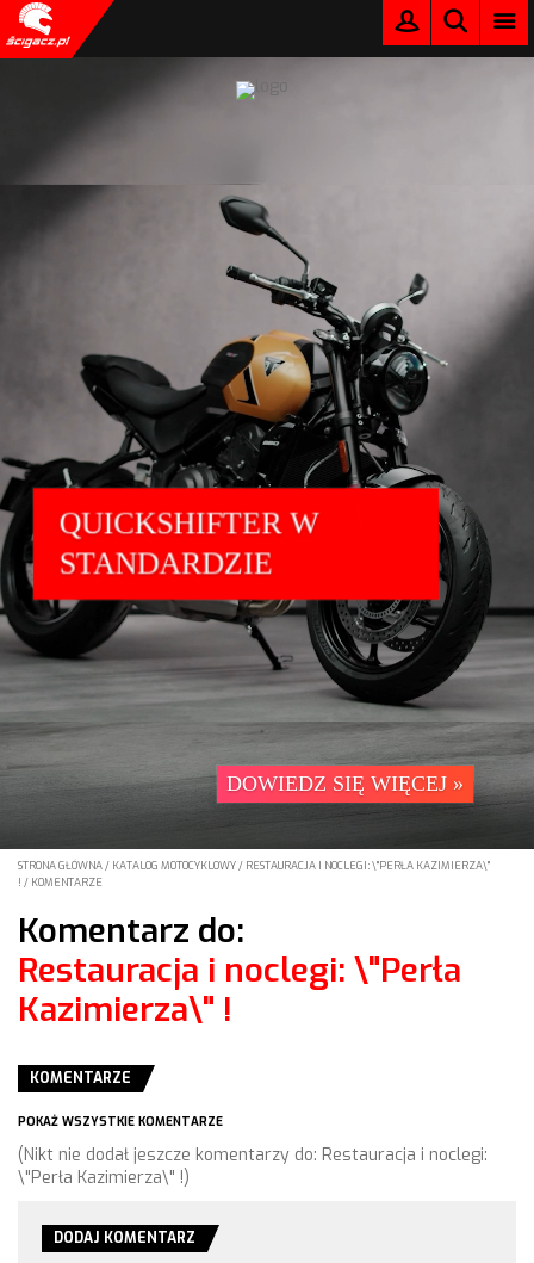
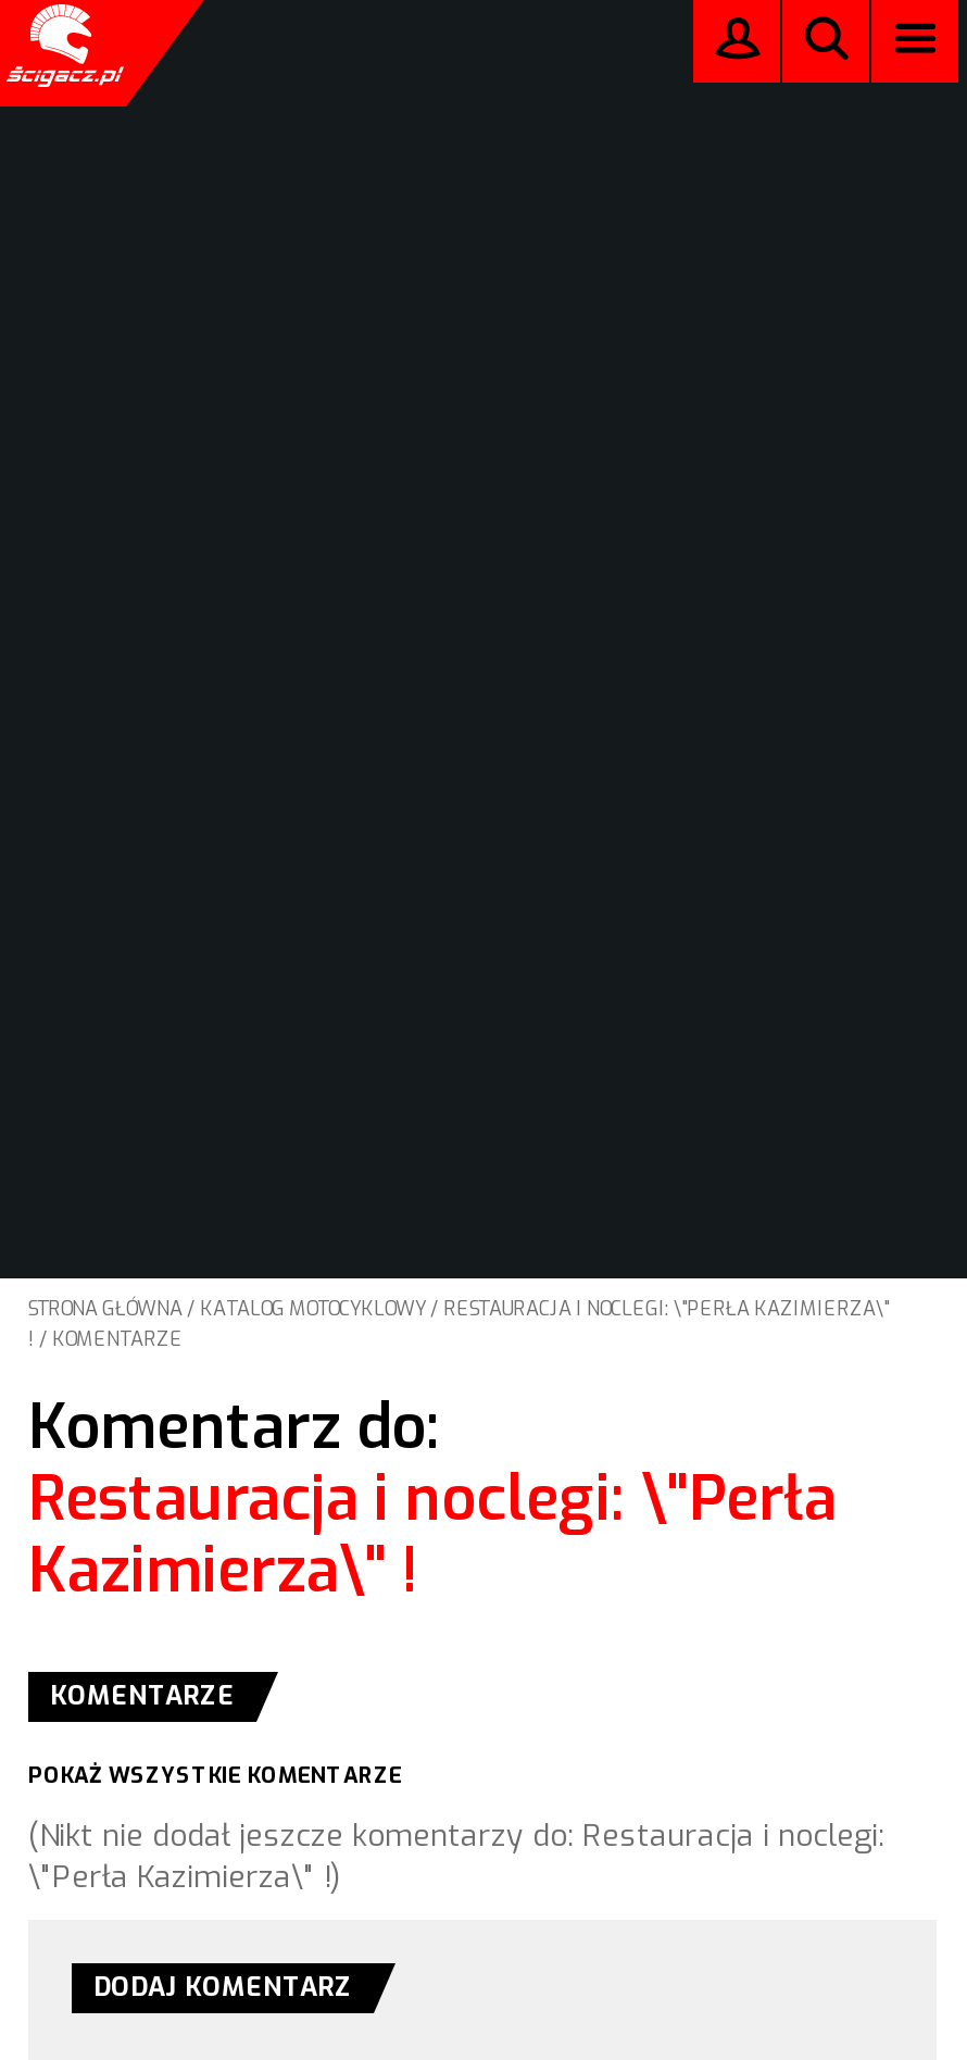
[4,56,530,846] [image] | QUICKSHIFTER W | STANDARDZIE -> none
[227,771,464,795] DOWIEDZ SIĘ WIĘCEJ » -> none

